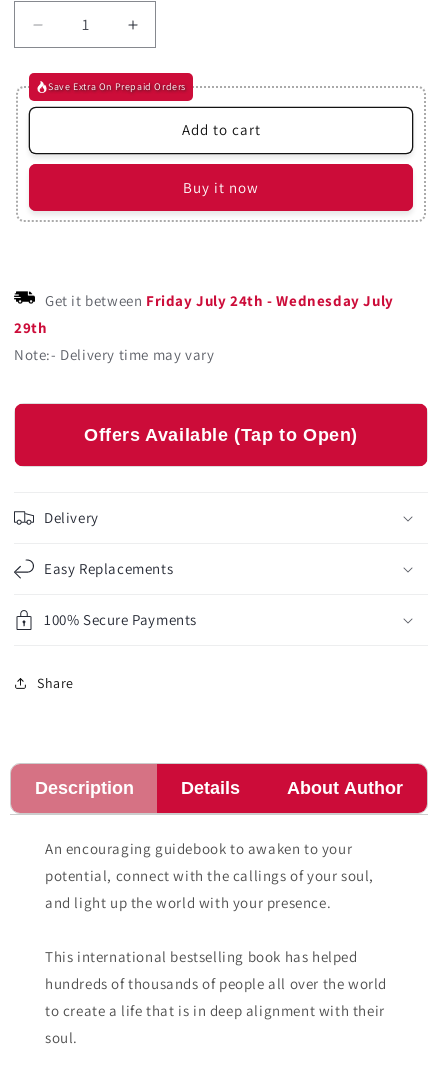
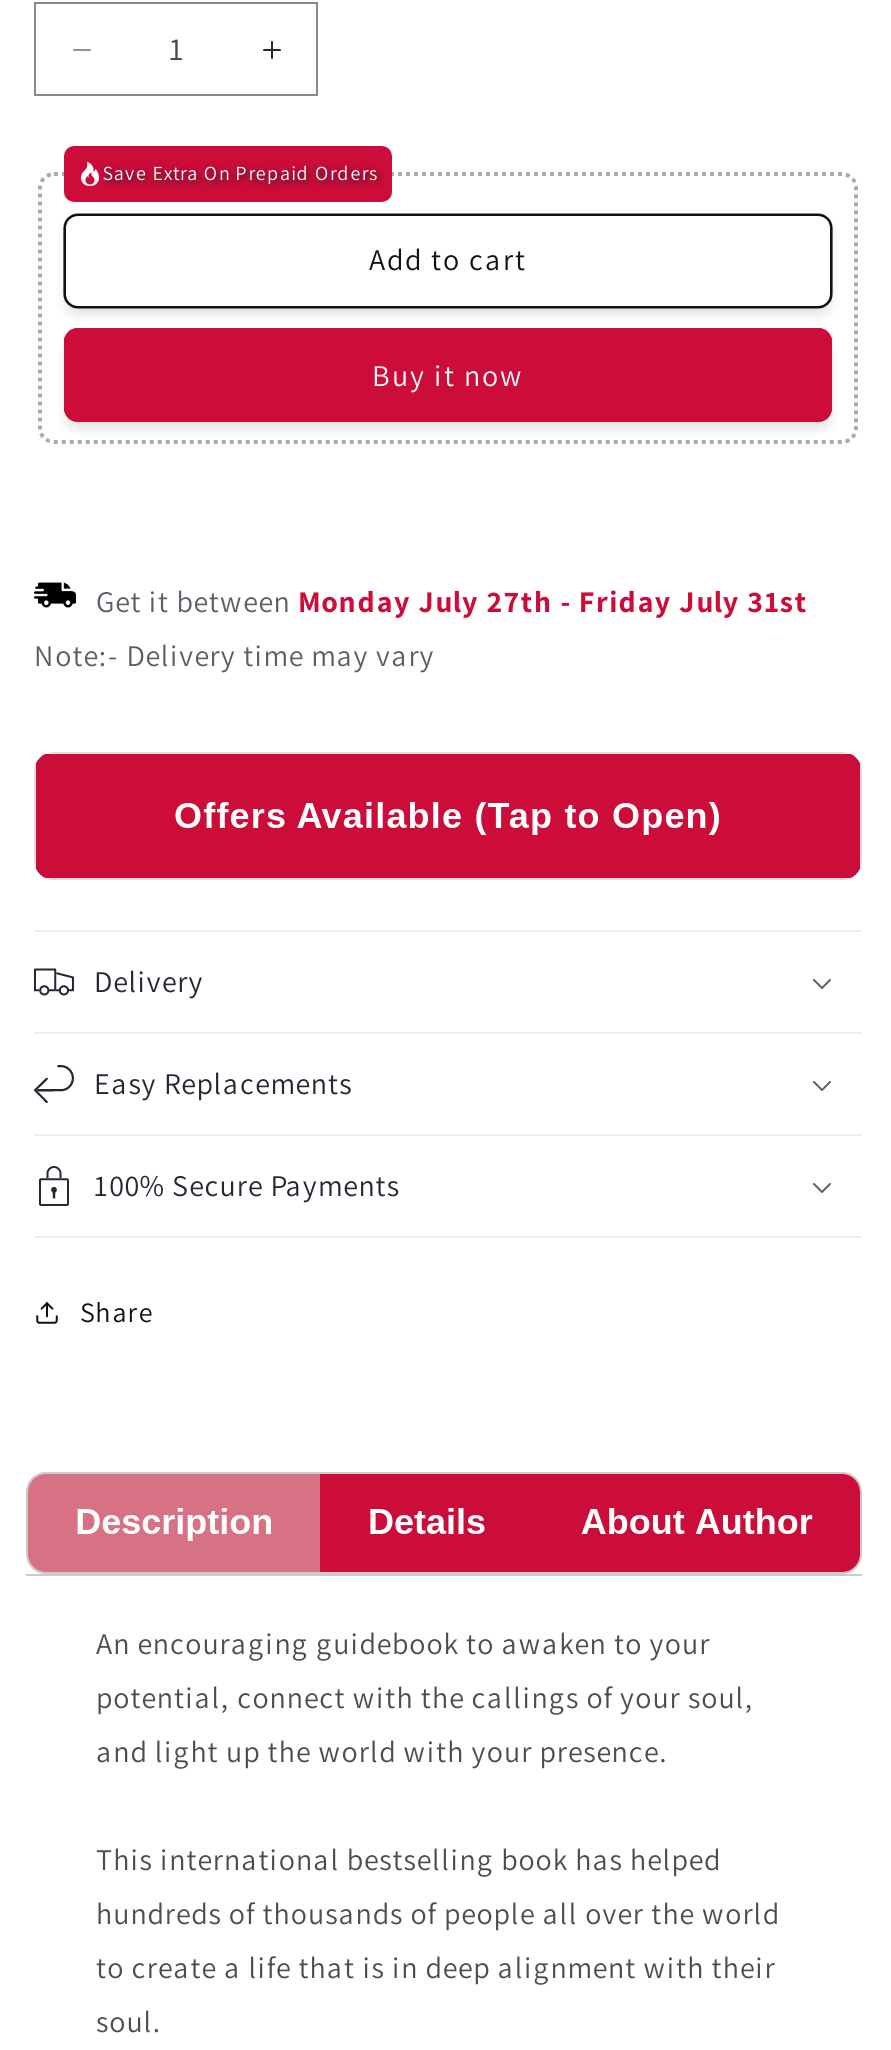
[14,291,394,337] Get it between Friday July 24th - Wednesday July | 29th -> [96,582,808,620] Get it between Monday July 27th - Friday July 31st

